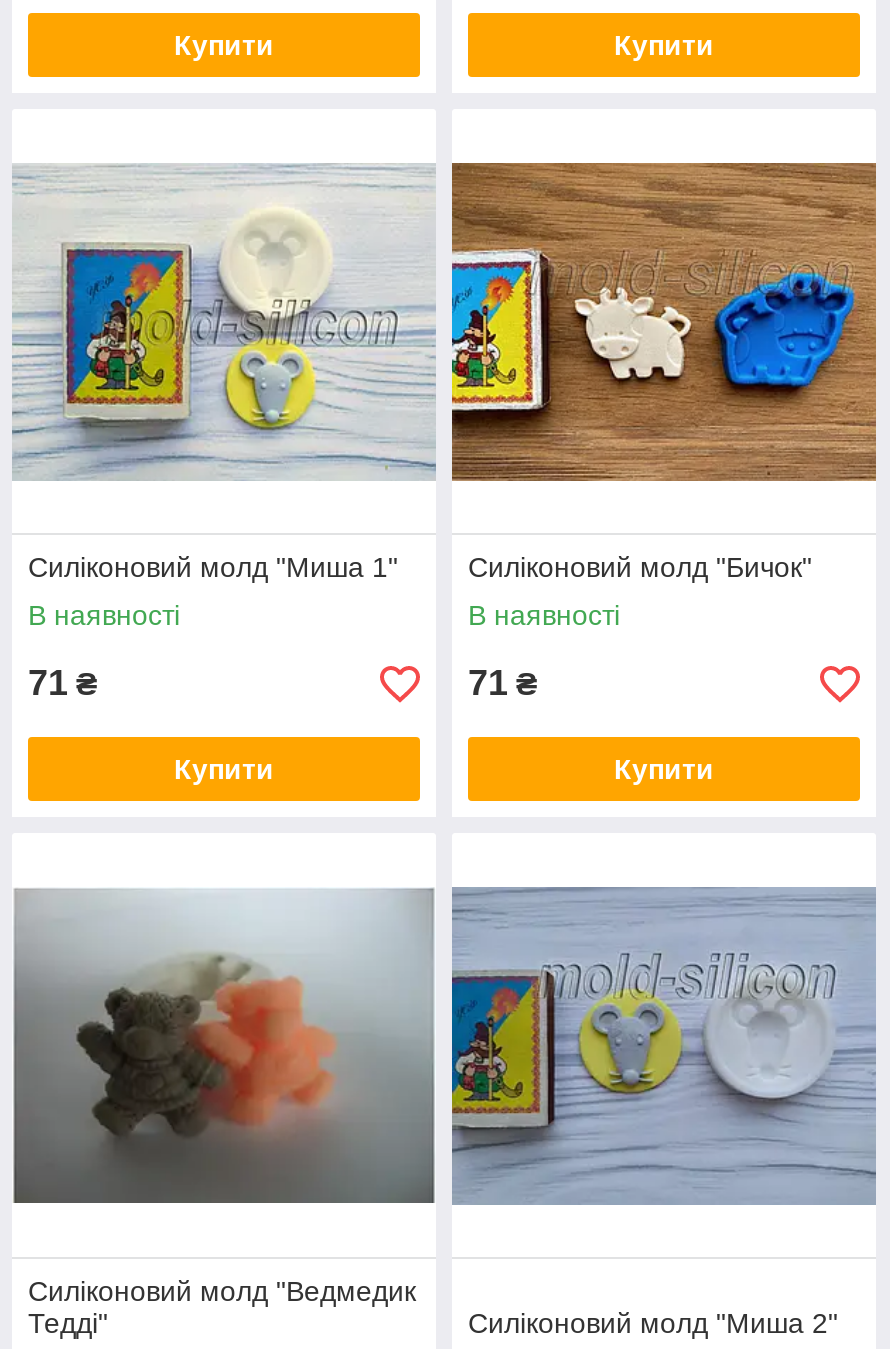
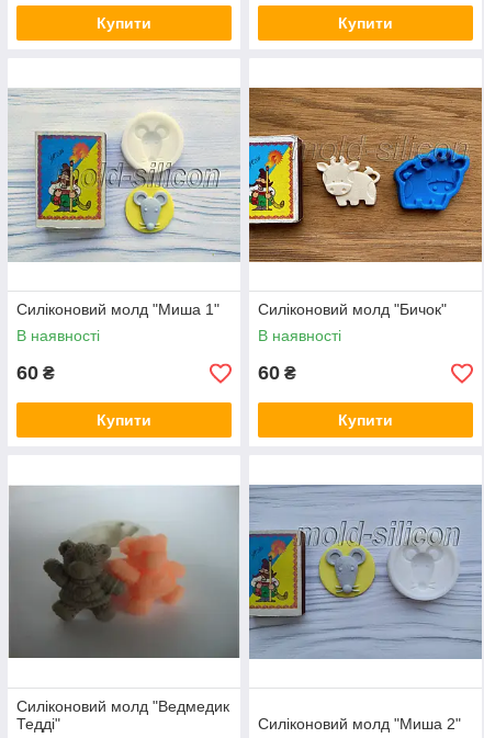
[28,663,98,703] 71 ₴ -> [16,362,55,384] 60 ₴
[468,663,538,703] 71 ₴ -> [258,362,296,384] 60 ₴

